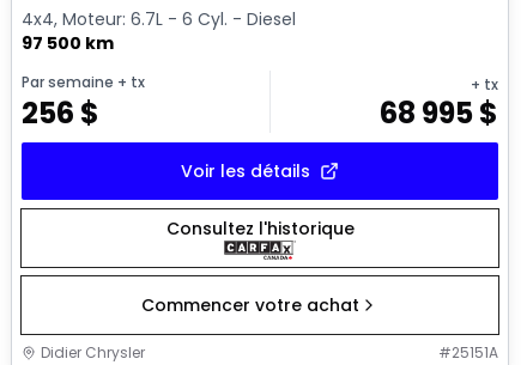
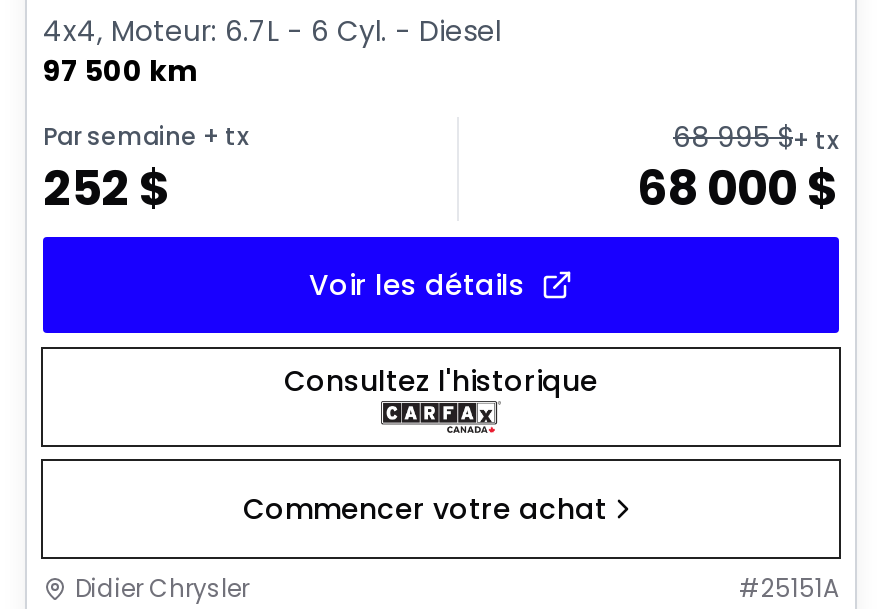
[380,74,498,133] + tx | 68 995 $ -> [637,117,839,221] 68 995$+ tx | 68 000 $
[22,93,99,133] 256 $ -> [43,155,171,221] 252 $

